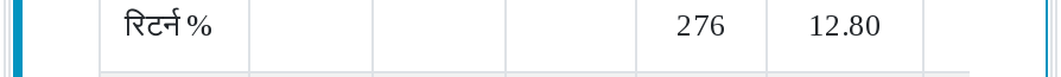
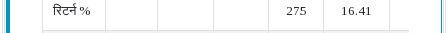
[676,7,726,43] 276 -> [285,3,306,18] 275
[808,7,882,43] 12.80 -> [341,3,372,18] 16.41

